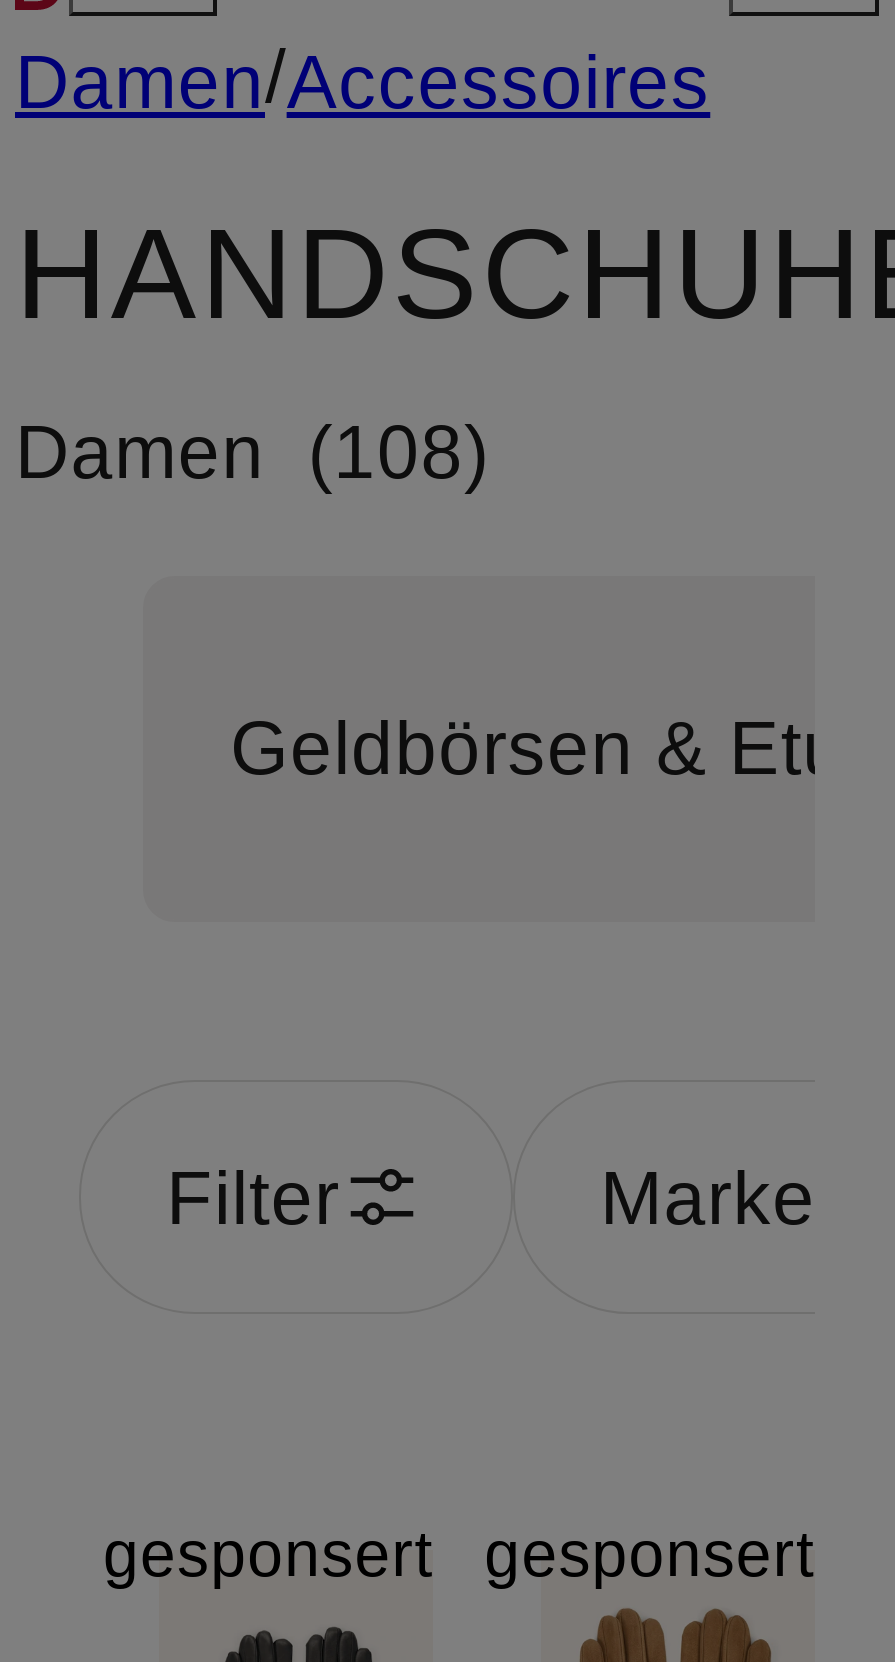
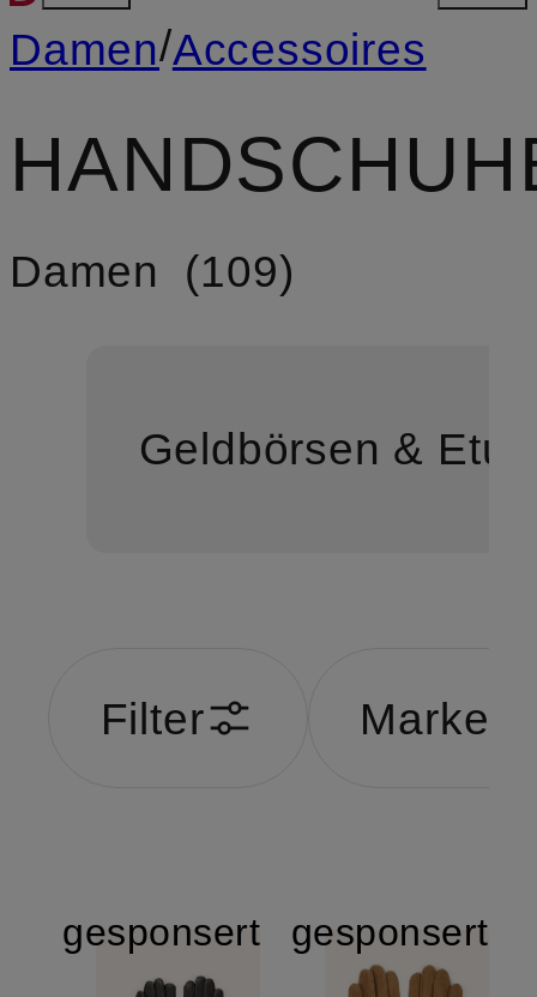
[15,410,464,494] Damen 108 -> [10,246,279,296] Damen 109

